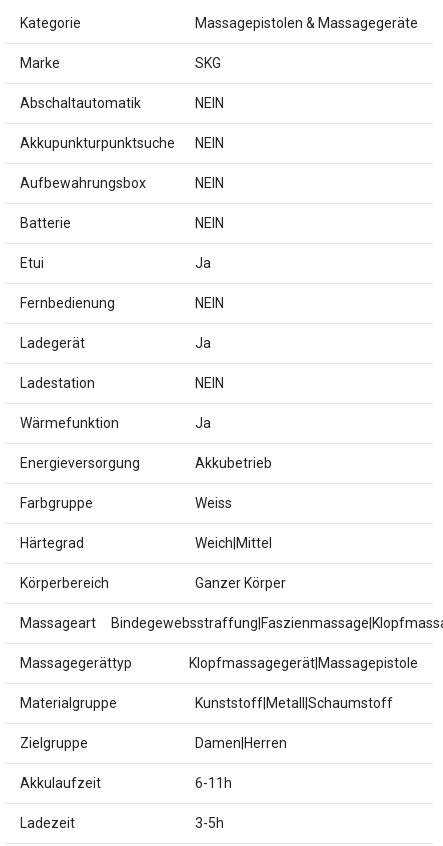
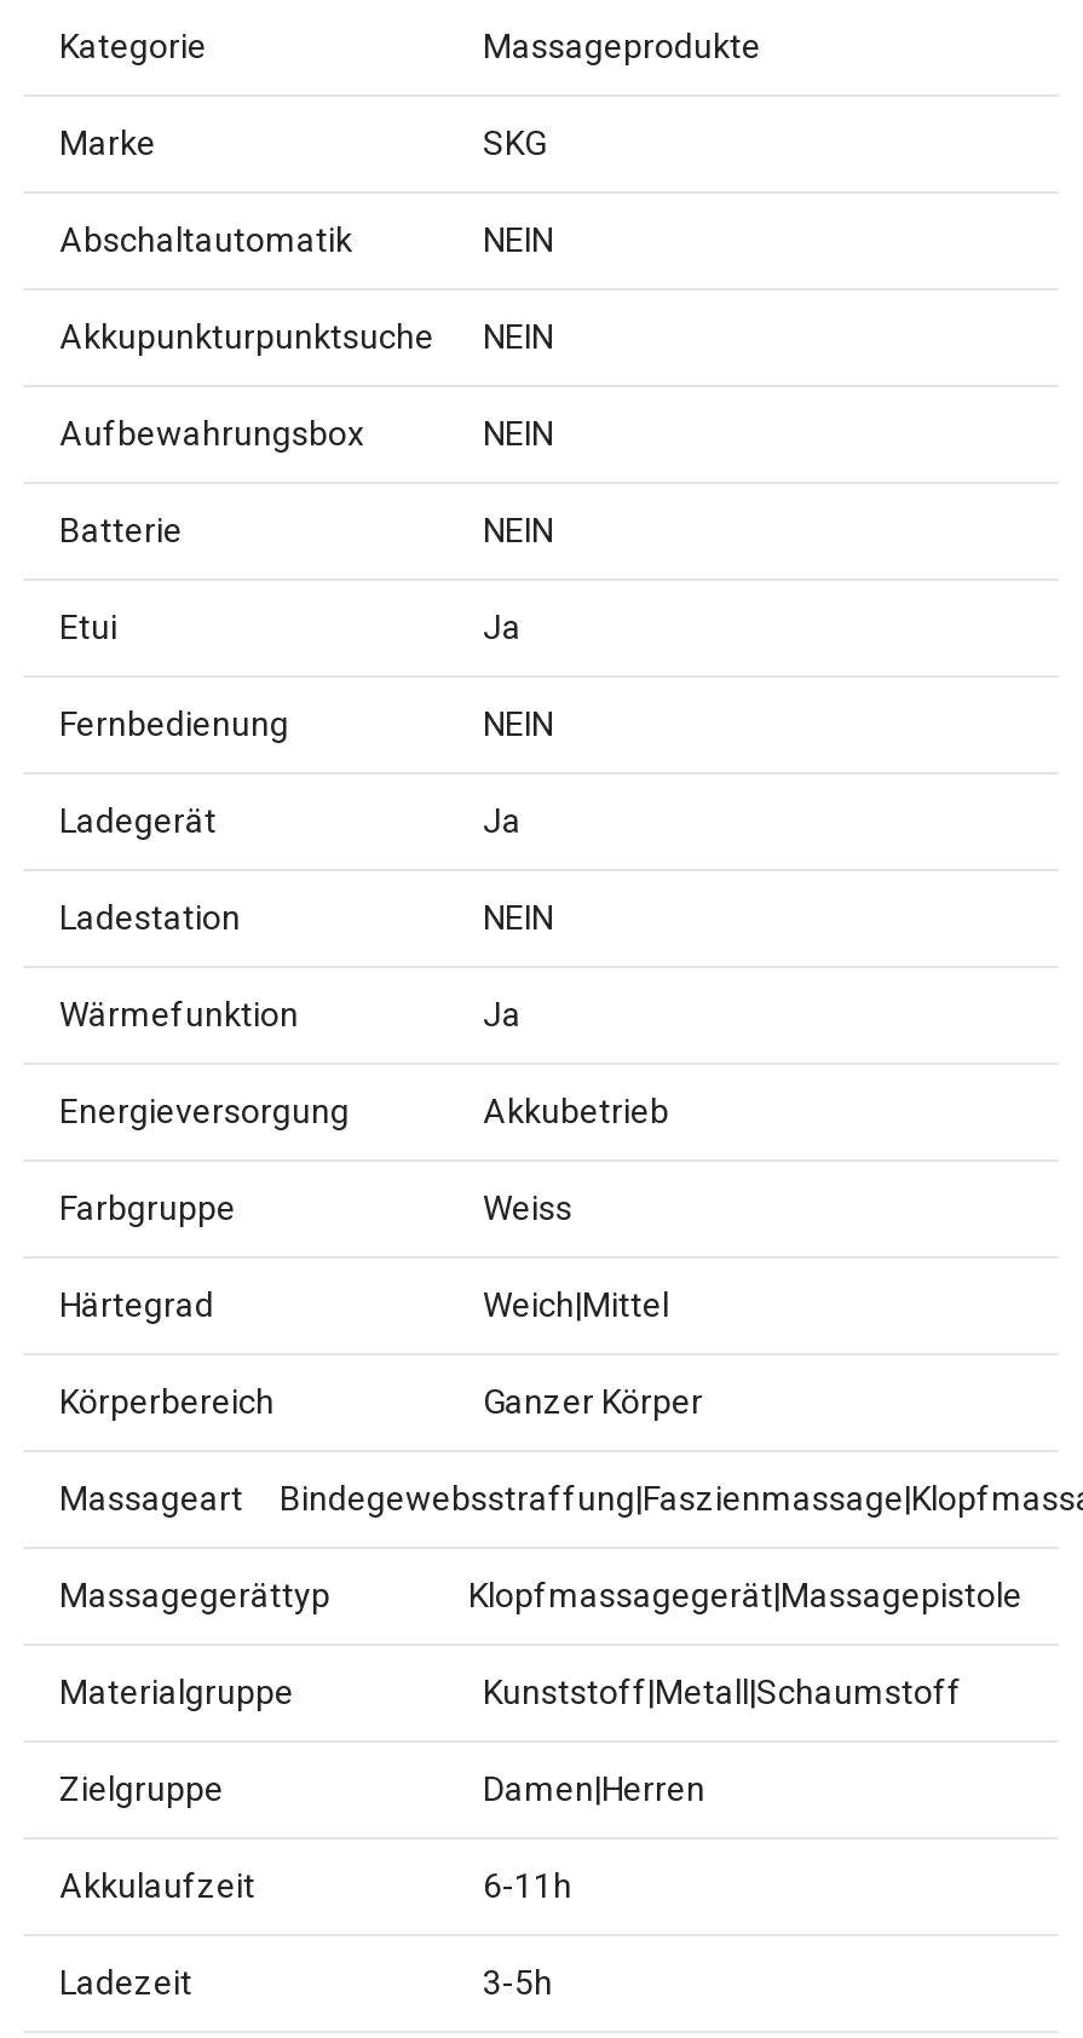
[195,15,418,31] Massagepistolen & Massagegeräte -> [483,27,761,66] Massageprodukte

